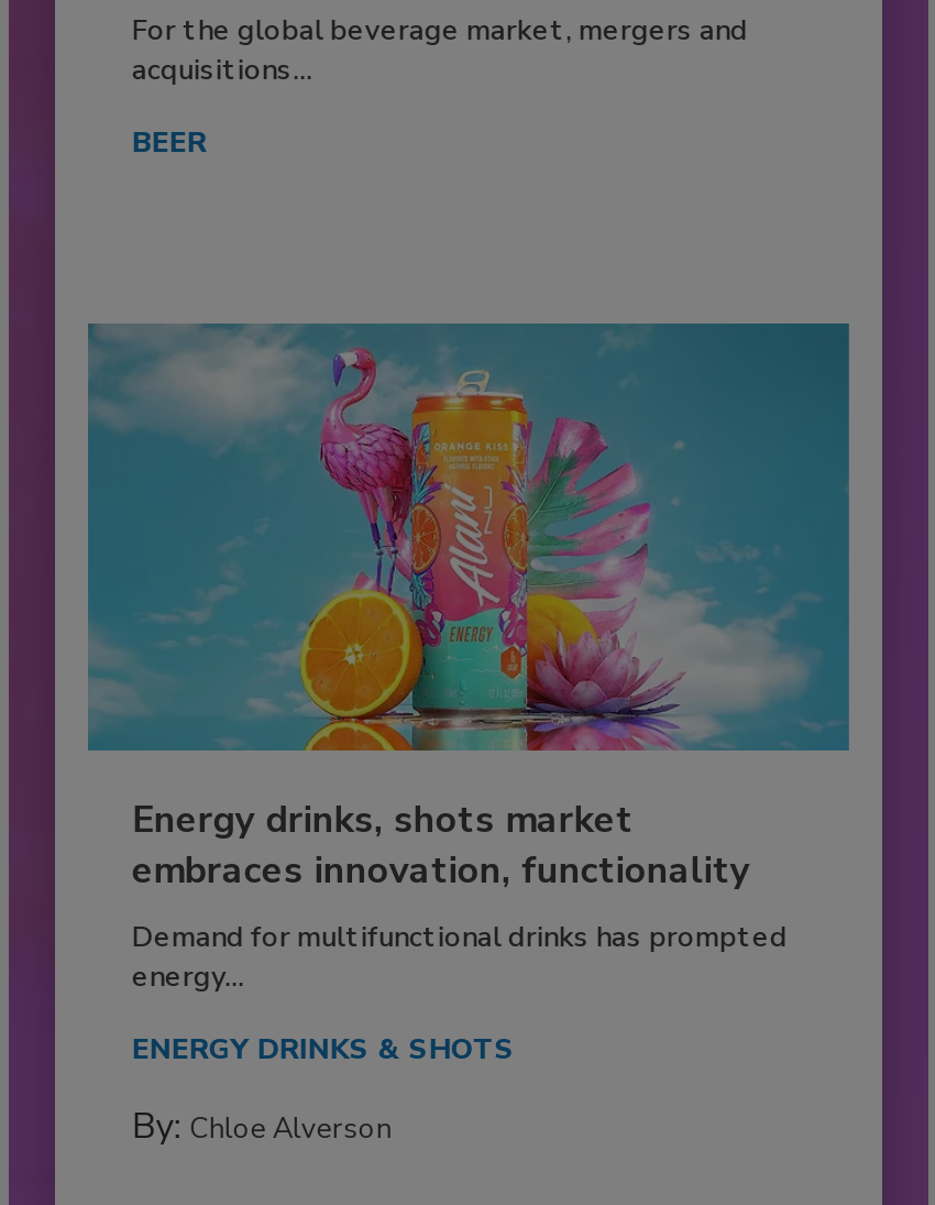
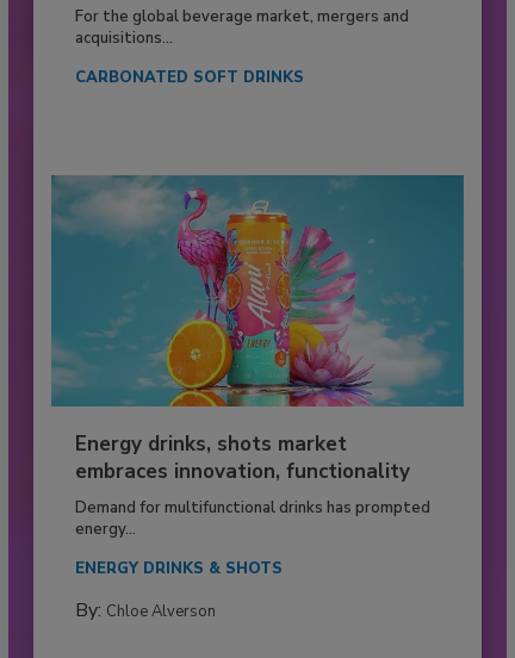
[132,122,207,162] BEER -> [75,66,304,88] CARBONATED SOFT DRINKS

